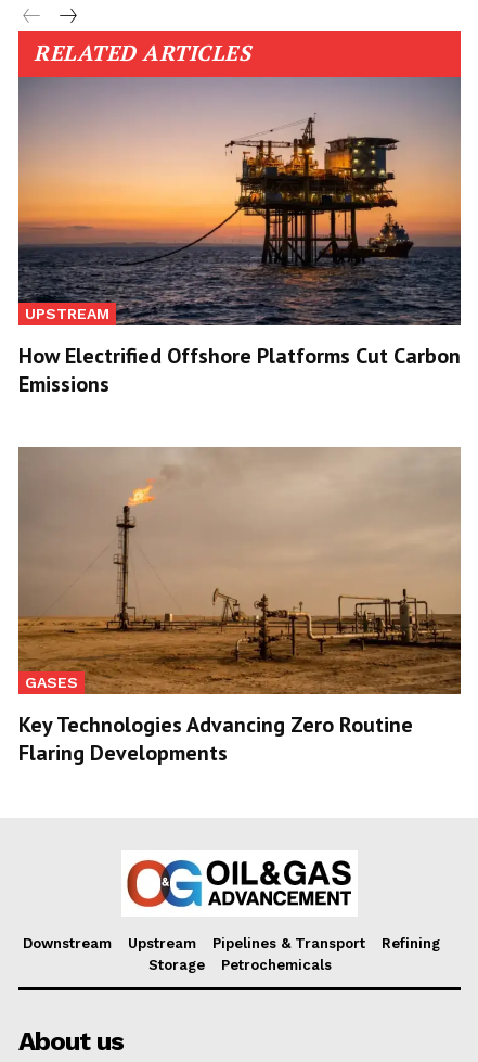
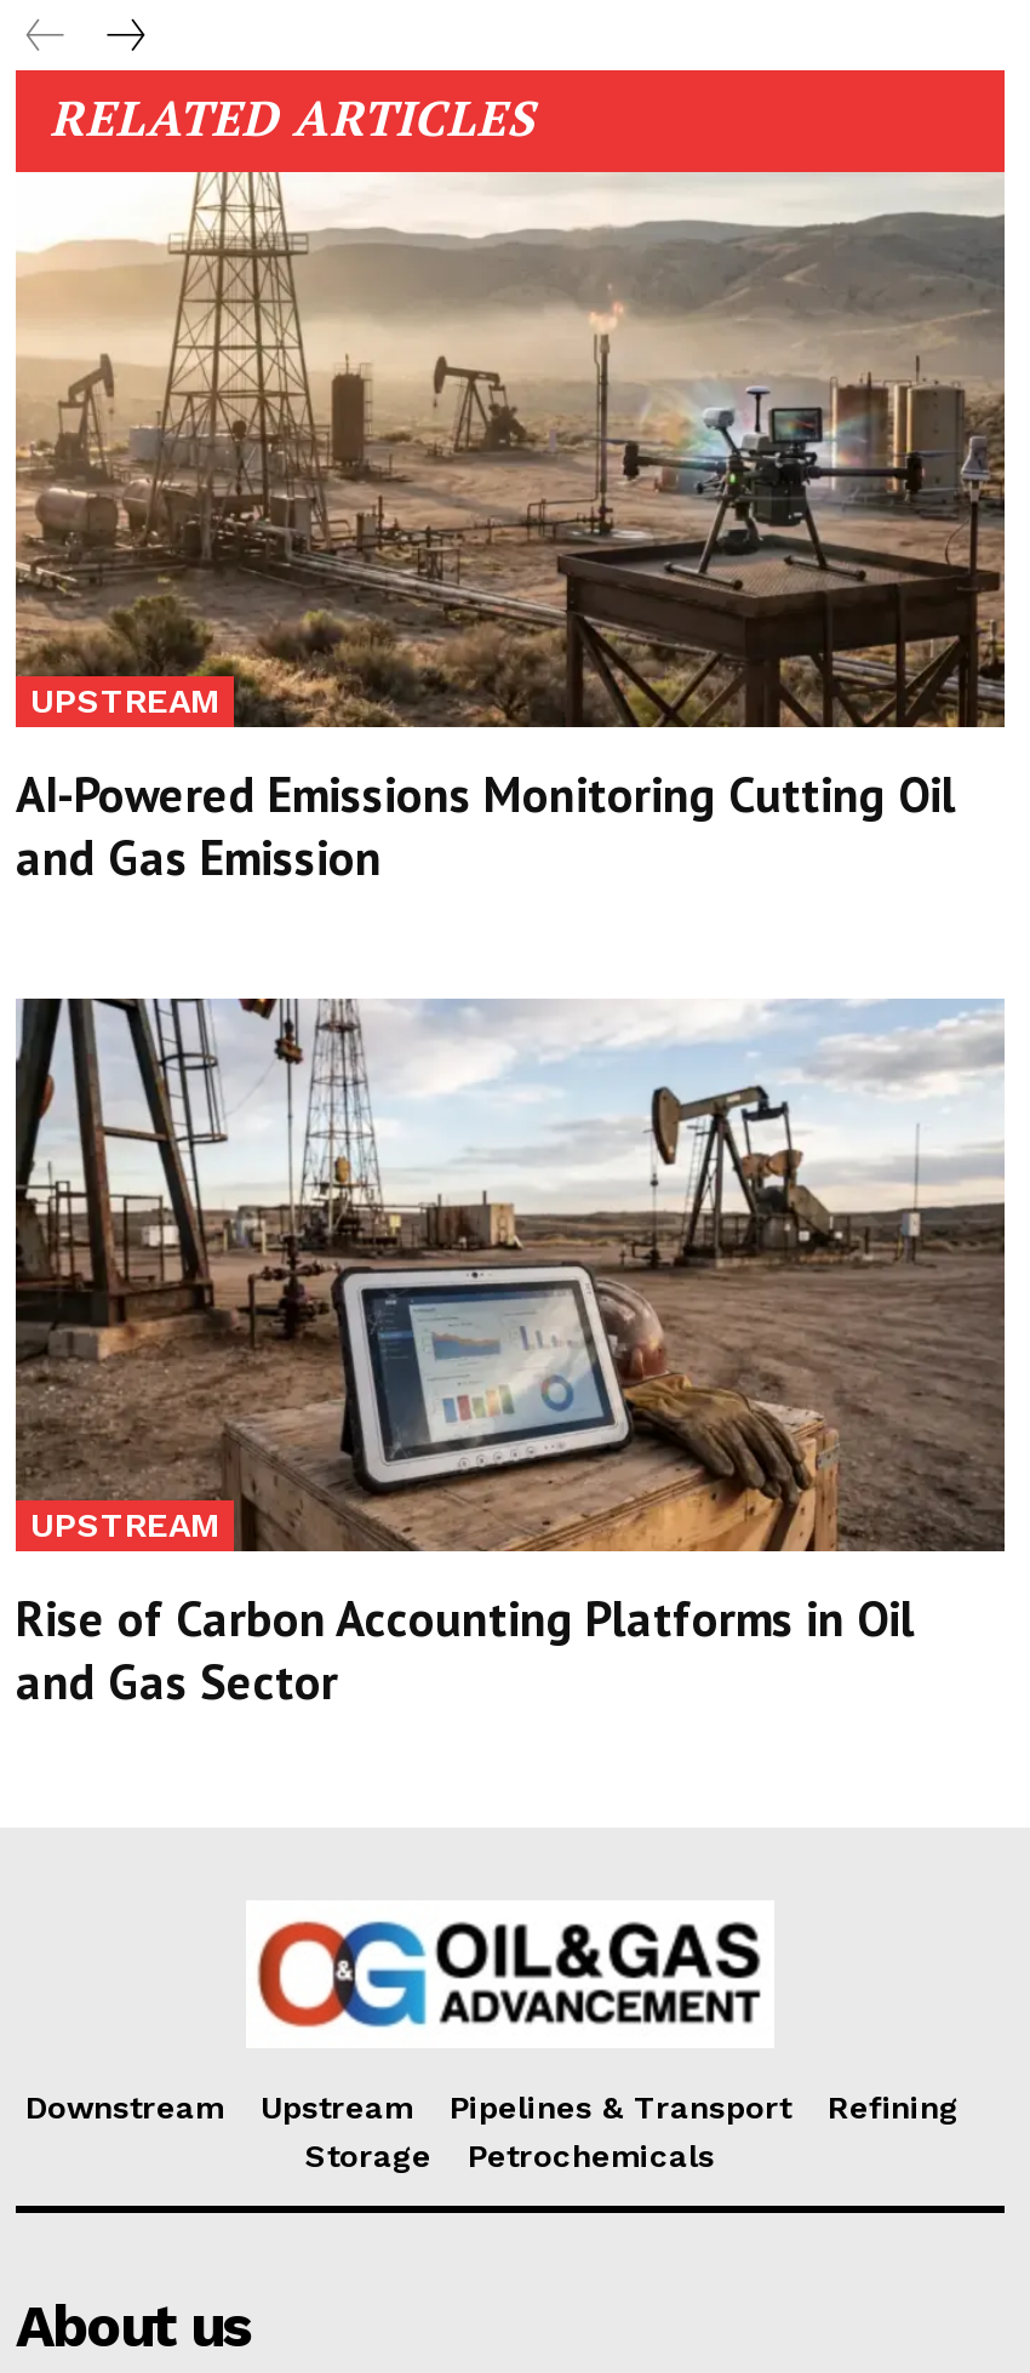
[17,76,462,398] [image] | How Electrified Offshore Platforms Cut Carbon | Emissions -> [13,170,1007,889] [image] | AI-Powered Emissions Monitoring Cutting Oil | and Gas Emission
[17,446,461,694] [image] | GASES -> [13,996,1007,1554] [image] | UPSTREAM
[18,711,413,767] Key Technologies Advancing Zero Routine | Flaring Developments -> [16,1589,915,1715] Rise of Carbon Accounting Platforms in Oil | and Gas Sector

